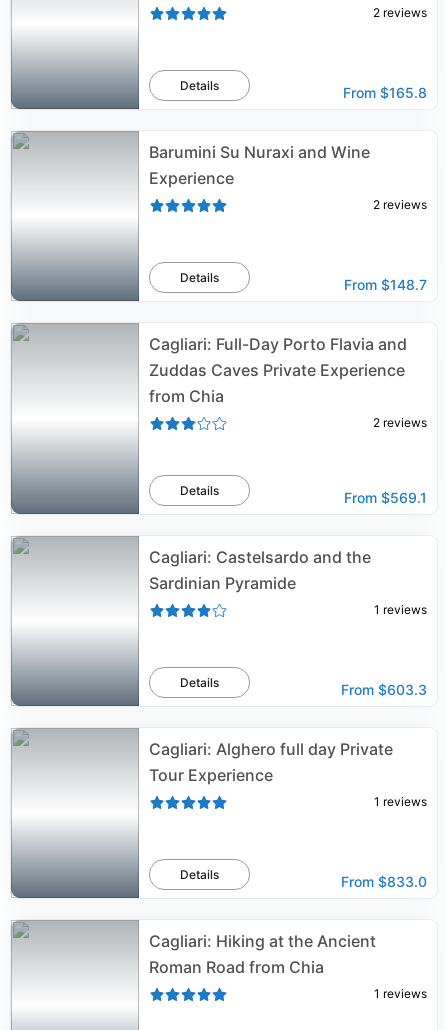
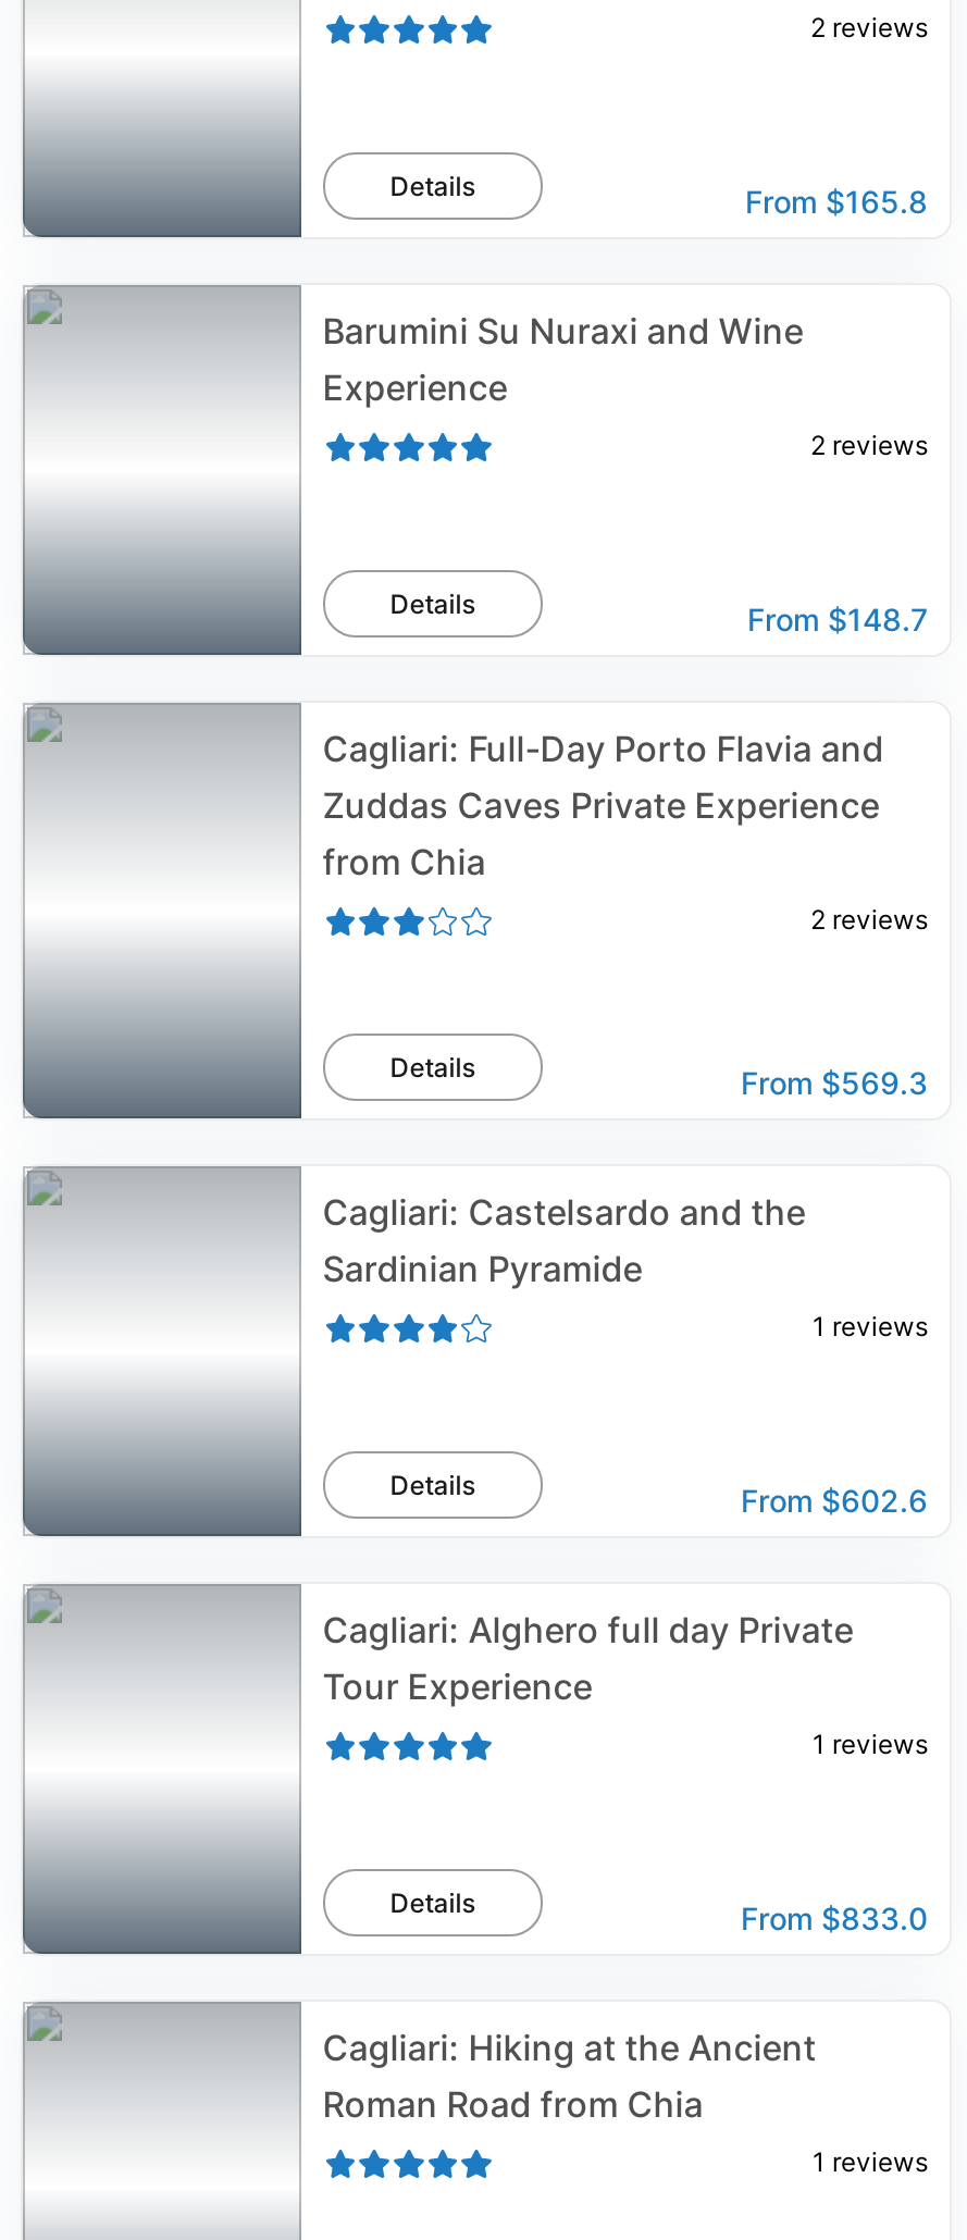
[344,489,427,506] From $569.1 -> [741,1064,928,1101] From $569.3
[341,681,427,698] From $603.3 -> [741,1482,928,1519] From $602.6

